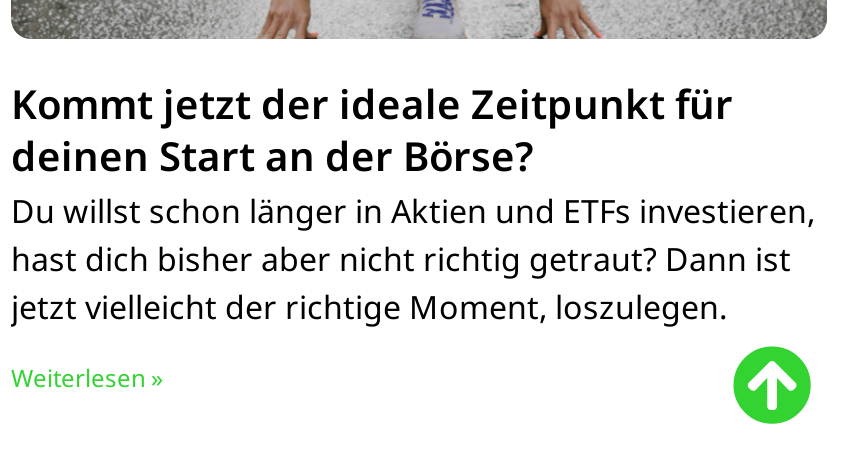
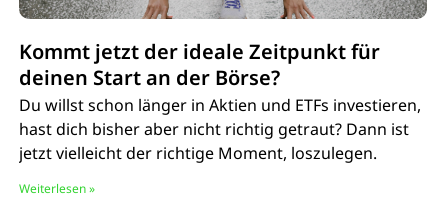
[731,344,813,426] [image] -> none

